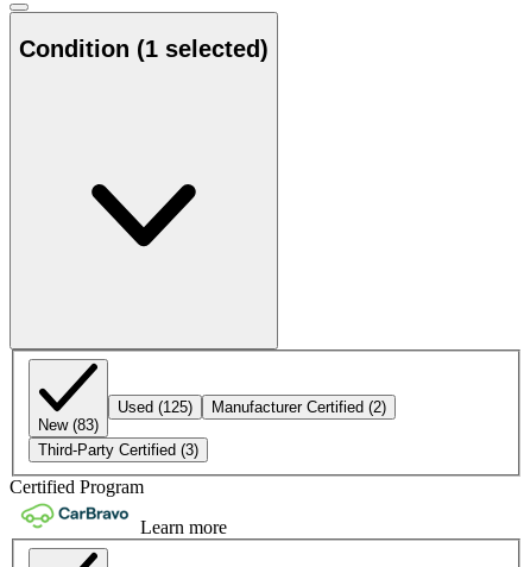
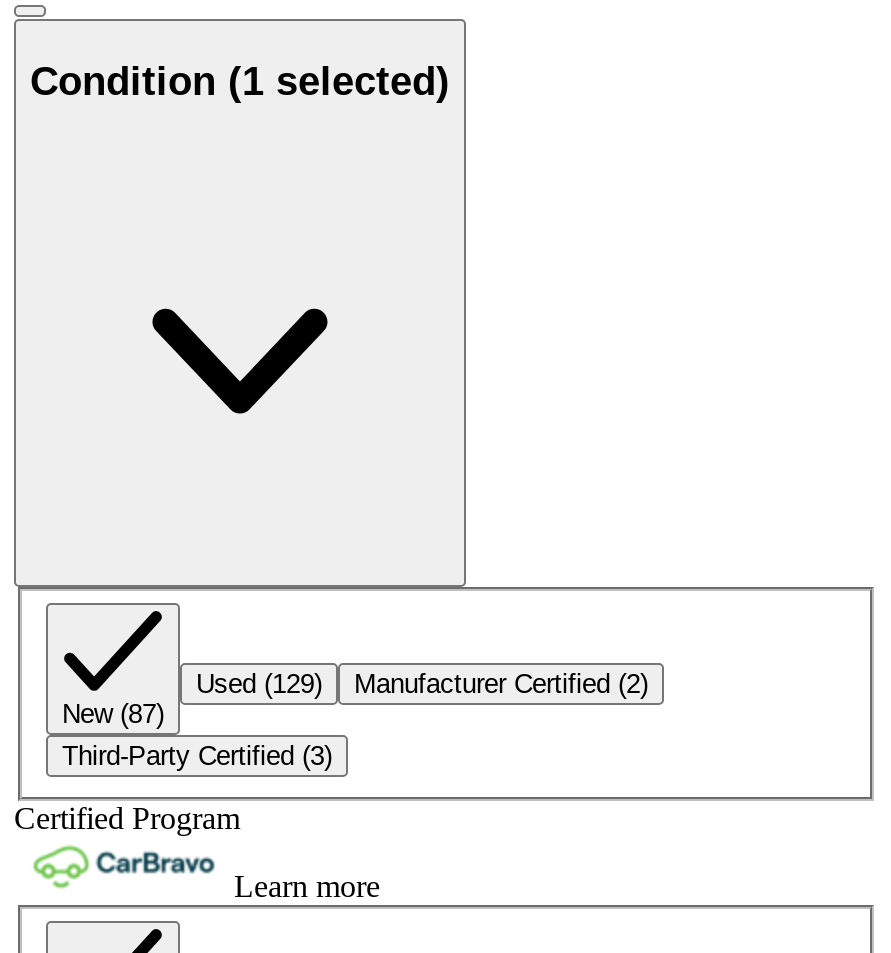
[118,399,386,417] Used (125) Manufacturer Certified (2) -> [196,670,648,700] Used (129) Manufacturer Certified (2)
[38,417,99,434] New (83) -> [62,700,164,730] New (87)

